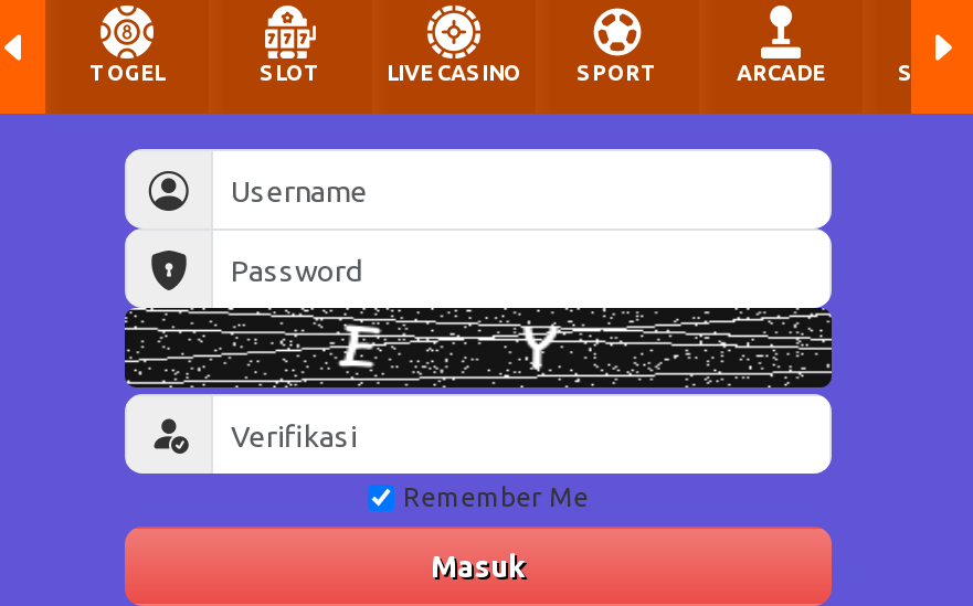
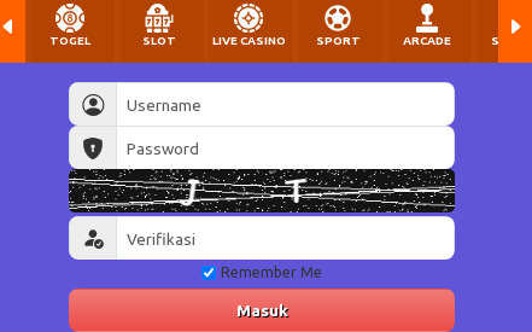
[125,308,832,387] [image] -> [69,169,455,212] [image]

